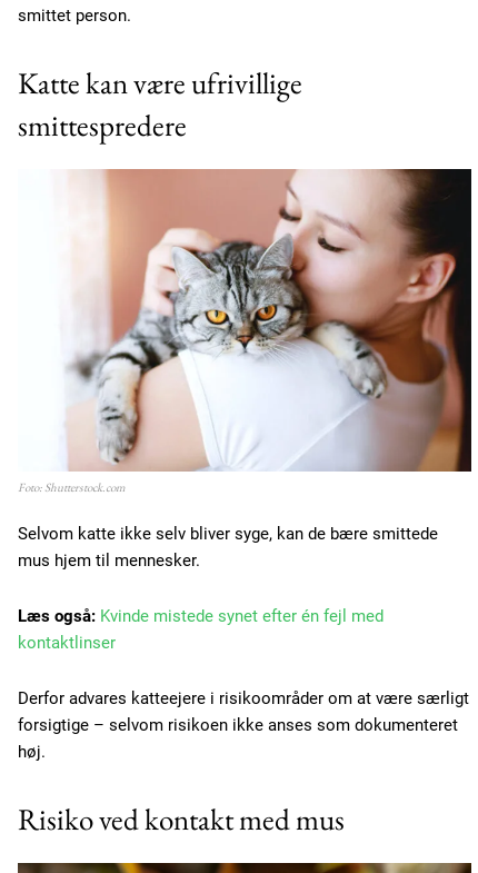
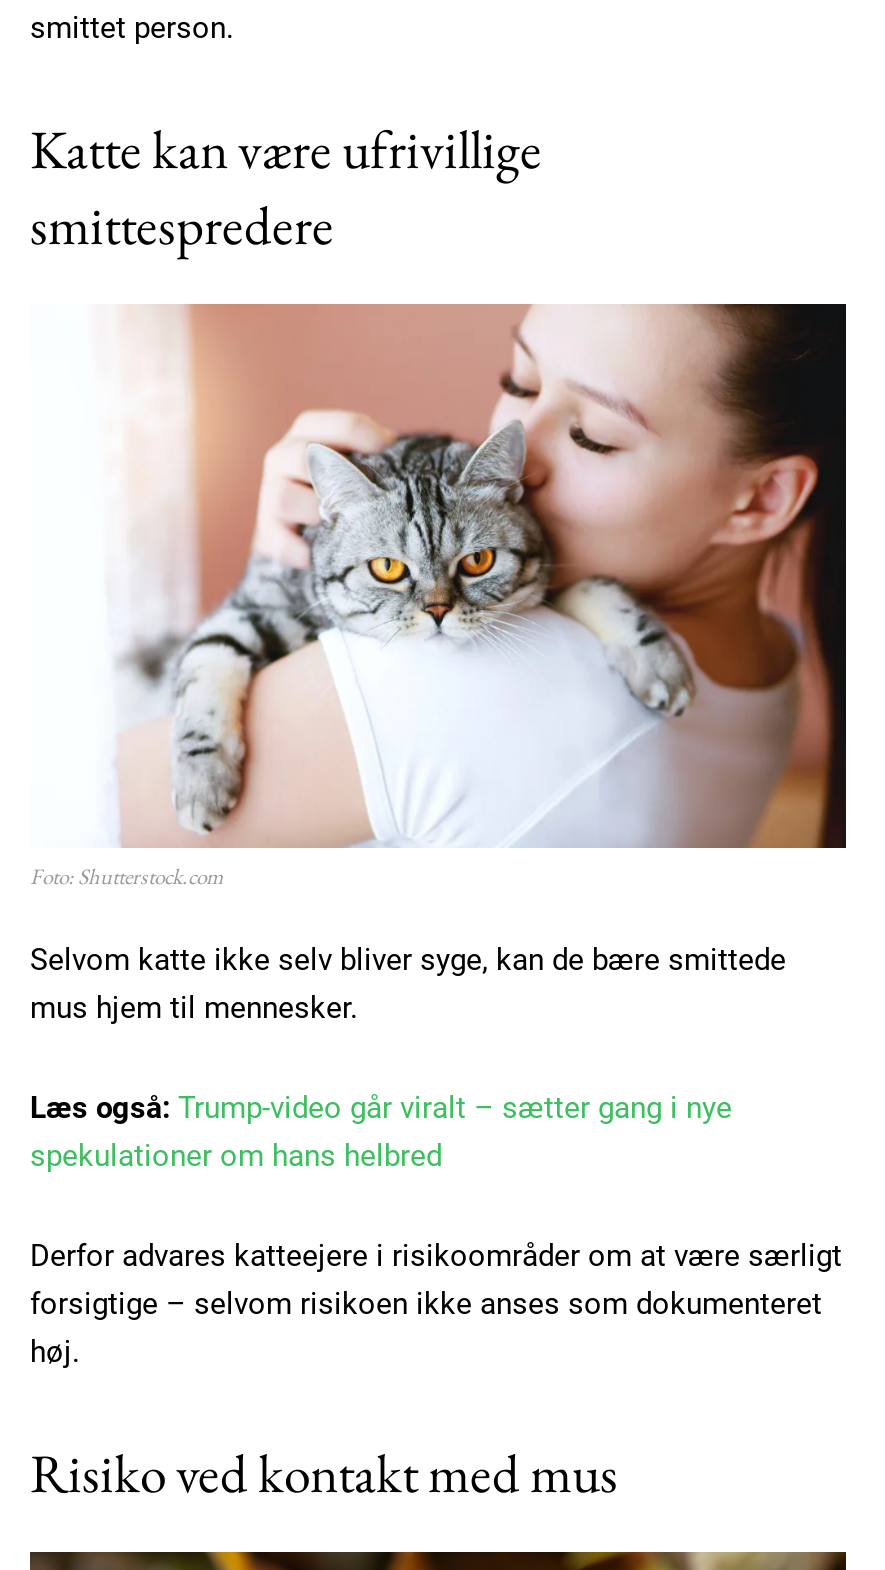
[18,606,384,652] Læs også: Kvinde mistede synet efter én fejl med | kontaktlinser -> [30,1089,732,1173] Læs også: Trump-video går viralt – sætter gang i nye | spekulationer om hans helbred

